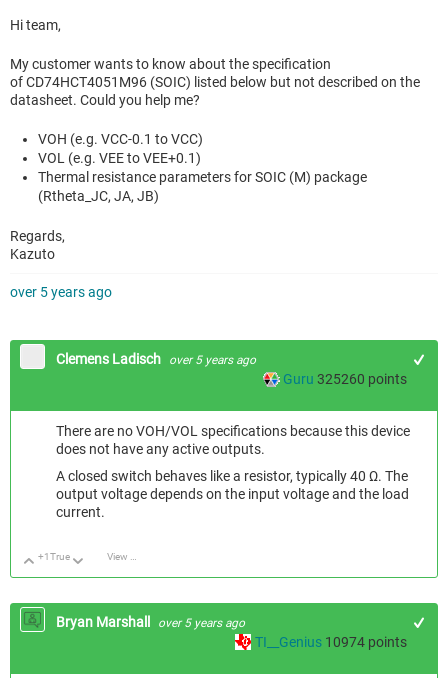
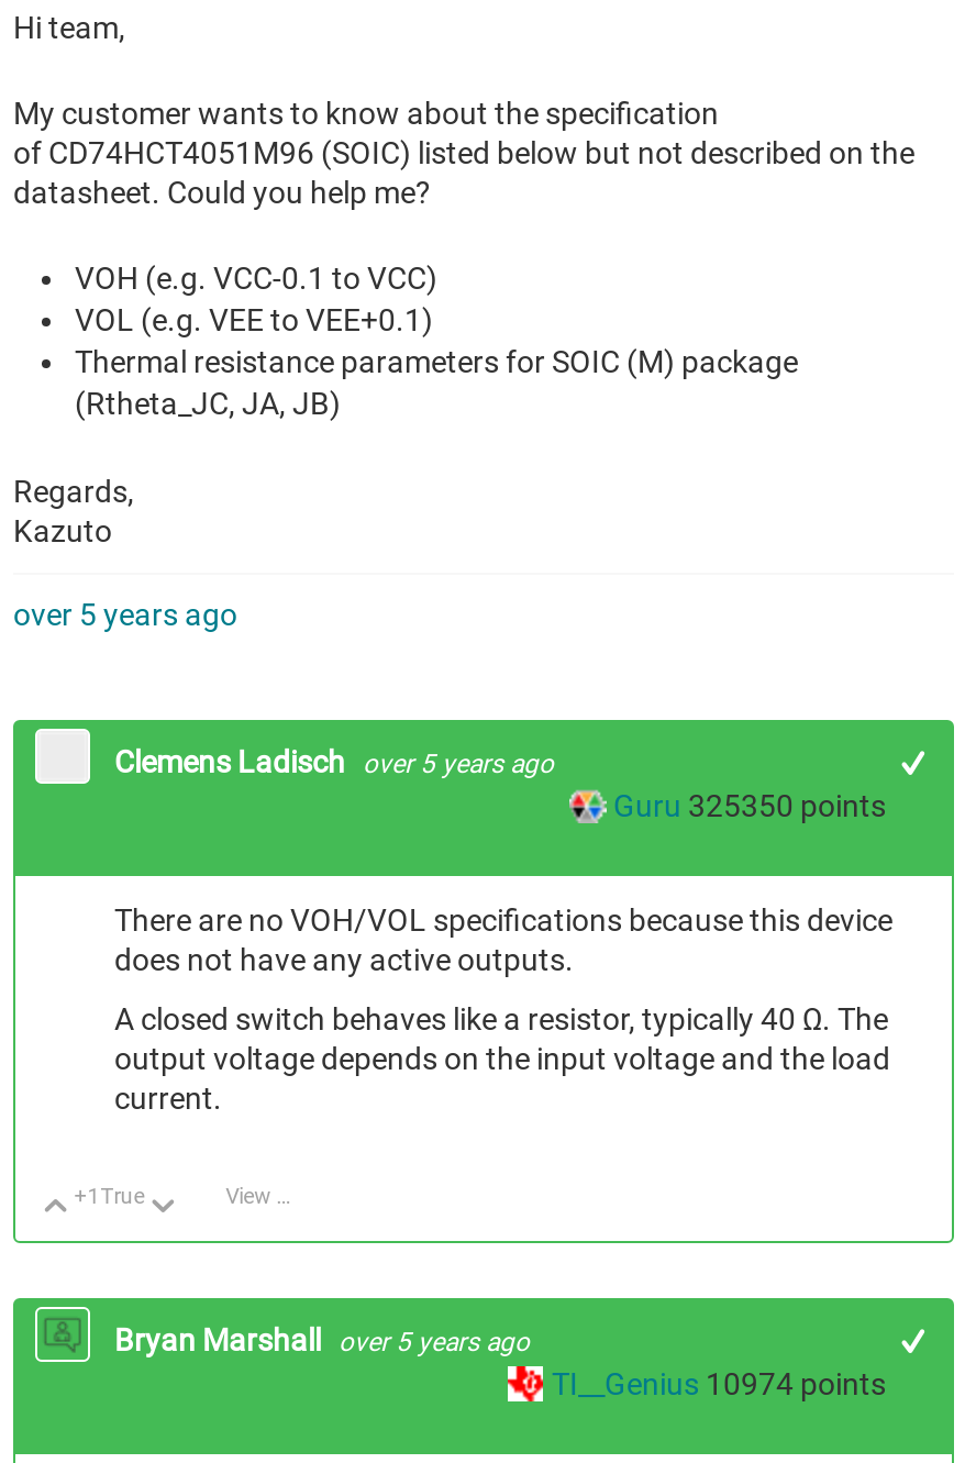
[283,371,407,387] Guru 325260 points -> [613,789,886,824] Guru 325350 points

